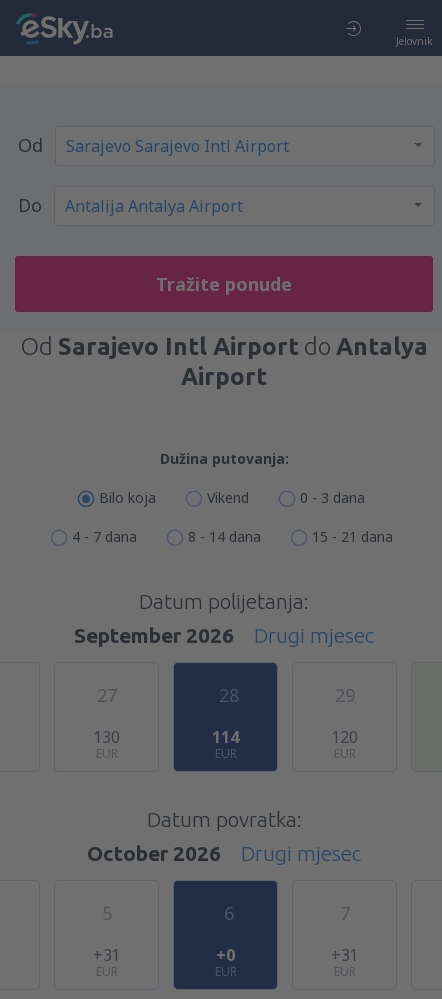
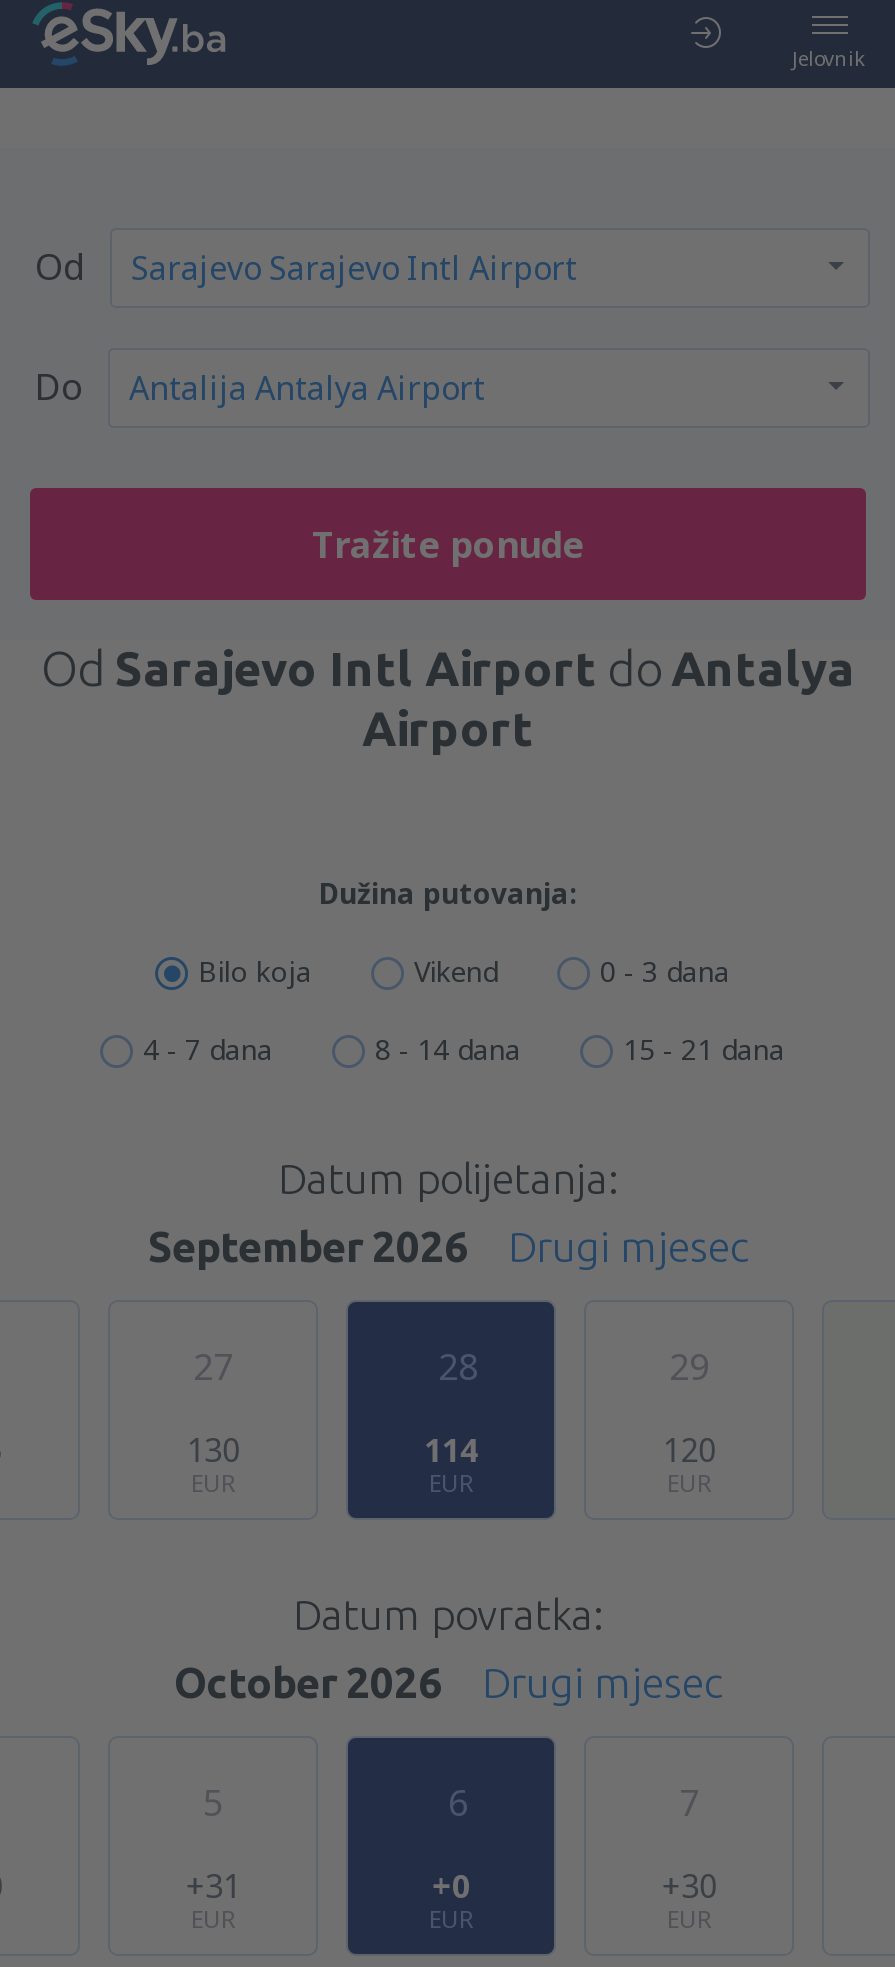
[331,944,358,966] +31 -> [662,1864,716,1908] +30

